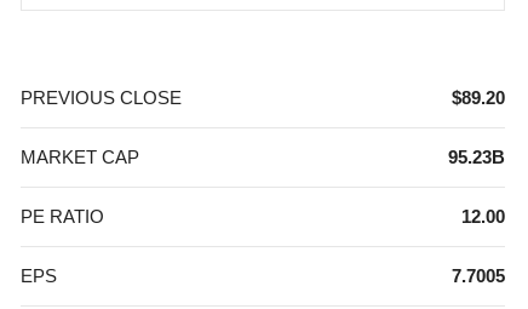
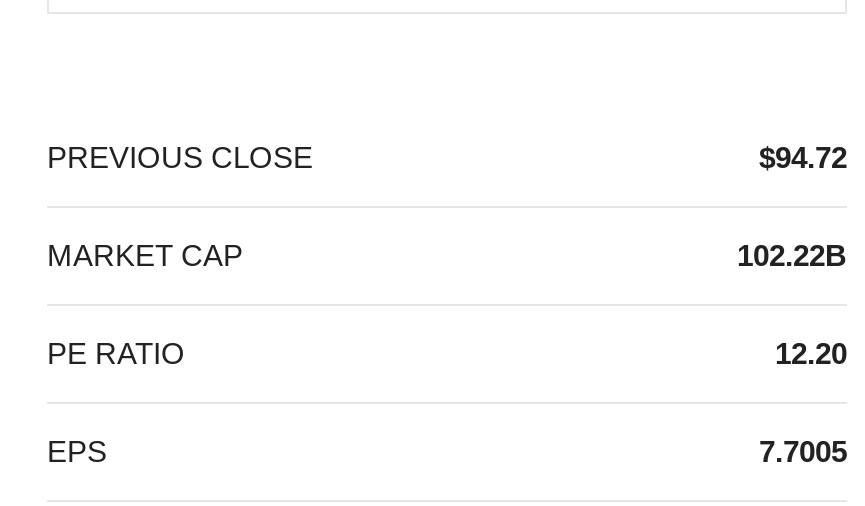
[452,88,505,108] $89.20 -> [759,141,847,175] $94.72
[448,147,505,168] 95.23B -> [737,239,847,273] 102.22B
[461,206,505,227] 12.00 -> [775,337,847,371] 12.20

